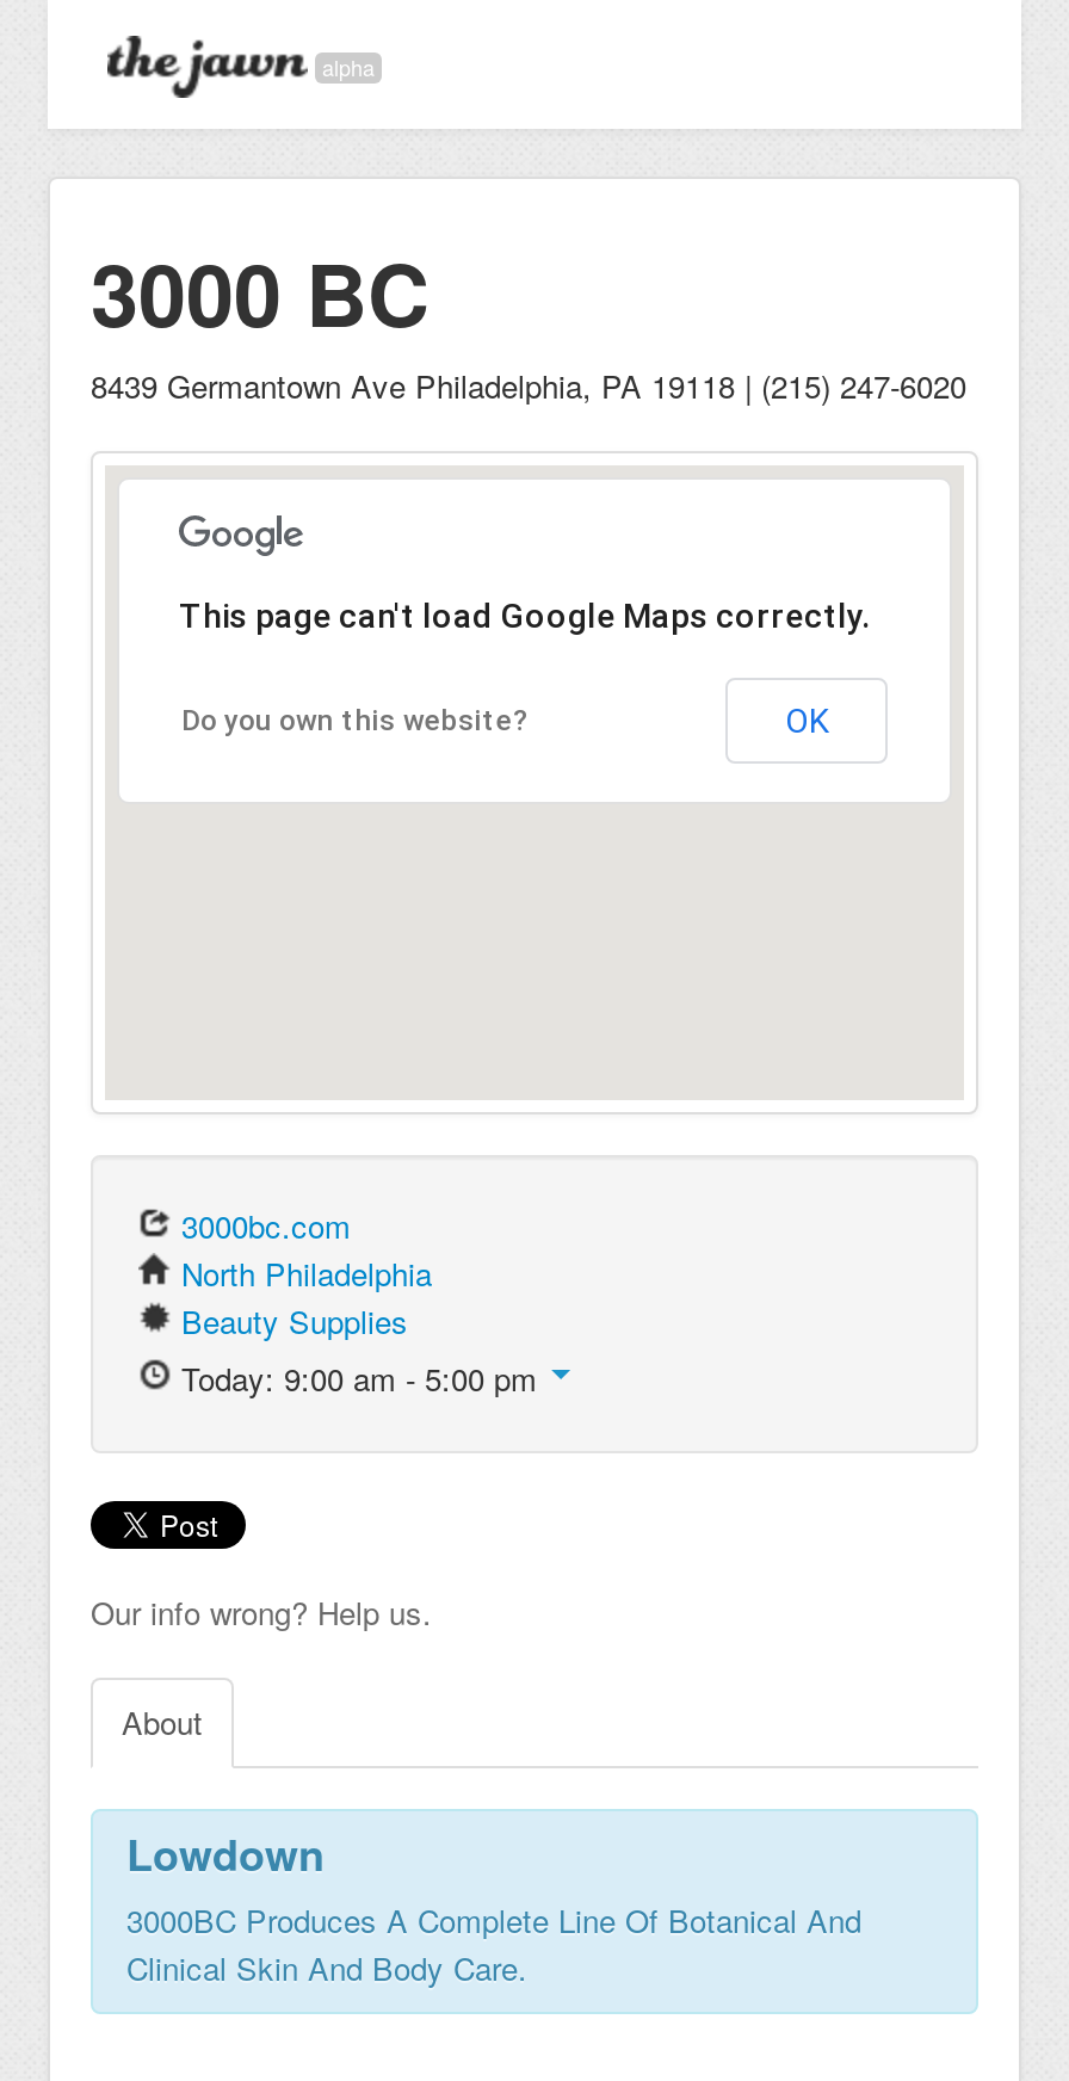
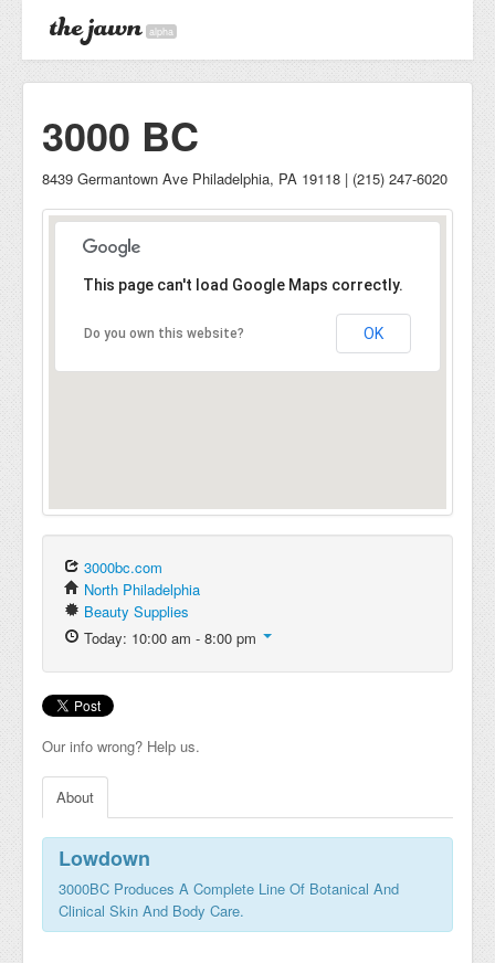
[172,1356,546,1401] Today: 9:00 am - 5:00 pm -> [80,627,261,648] Today: 10:00 am - 8:00 pm

